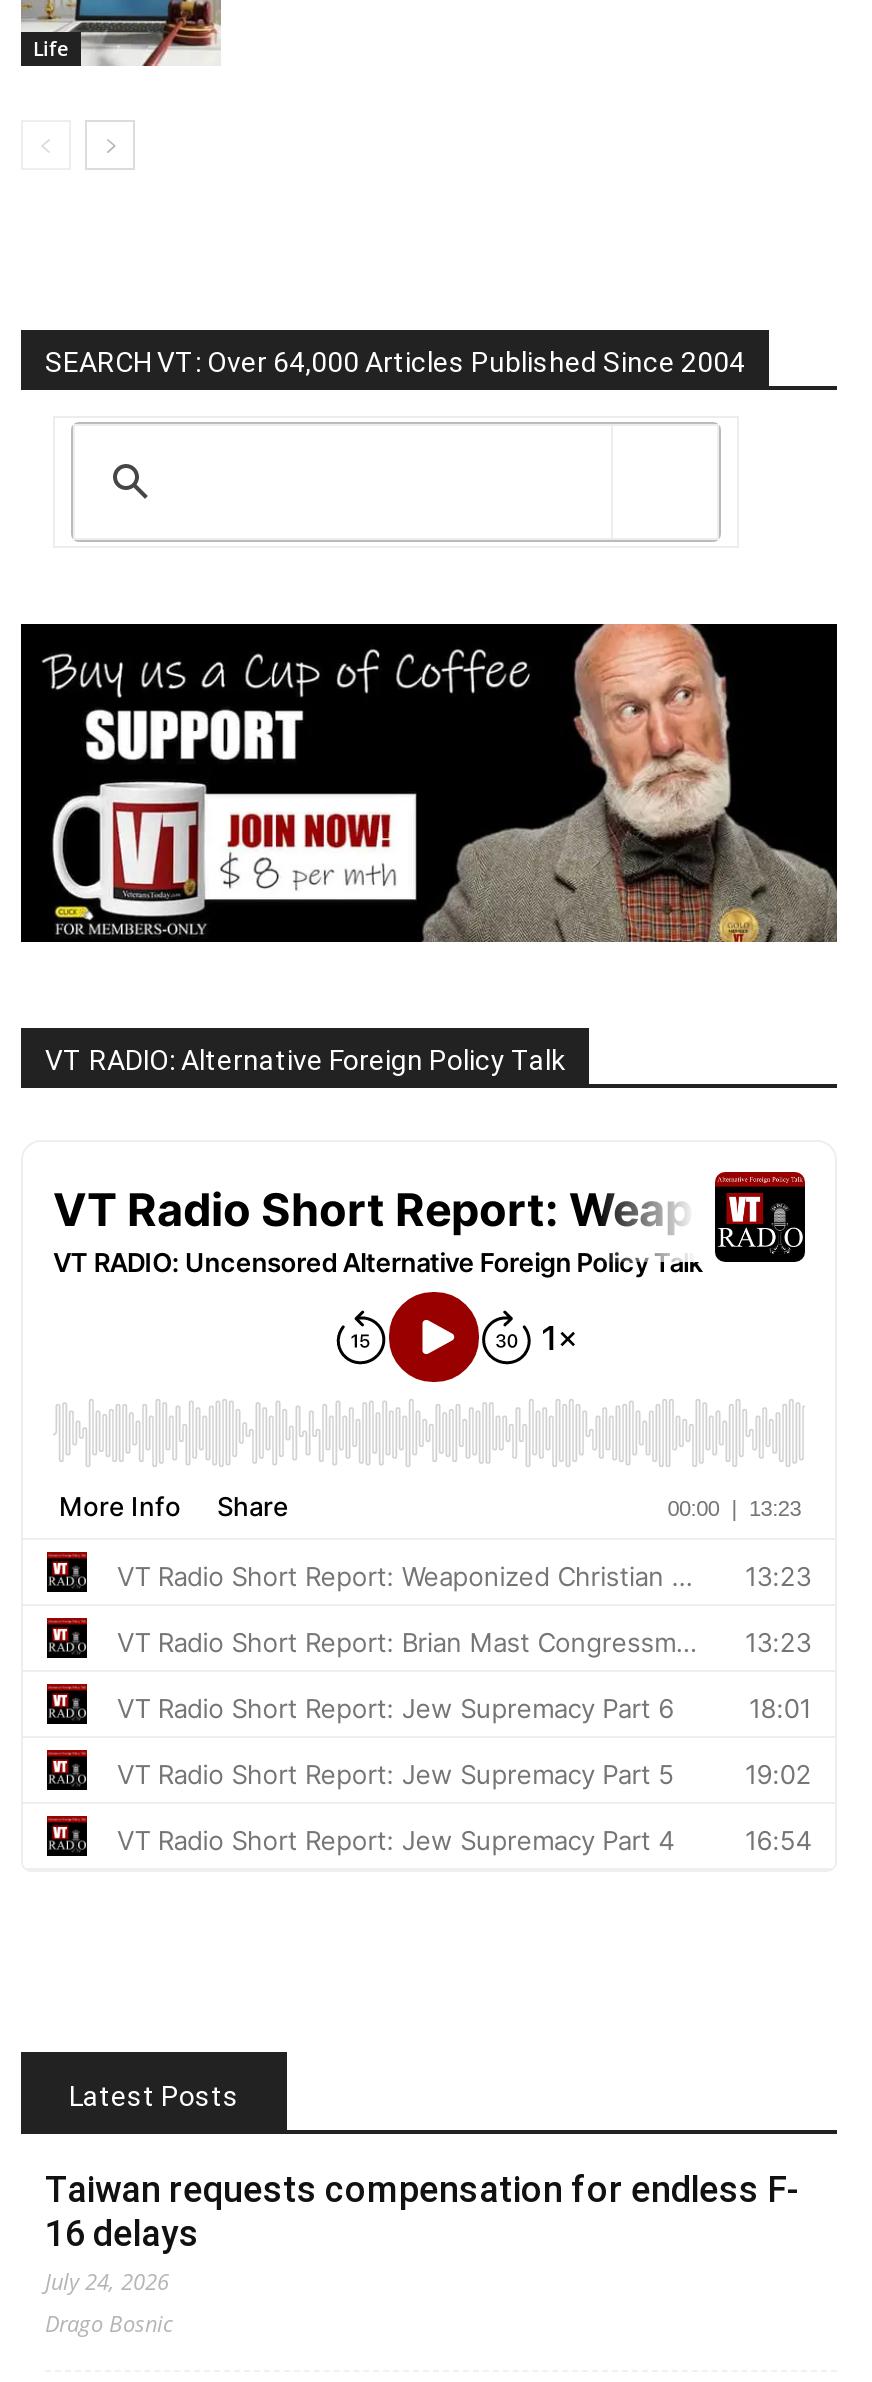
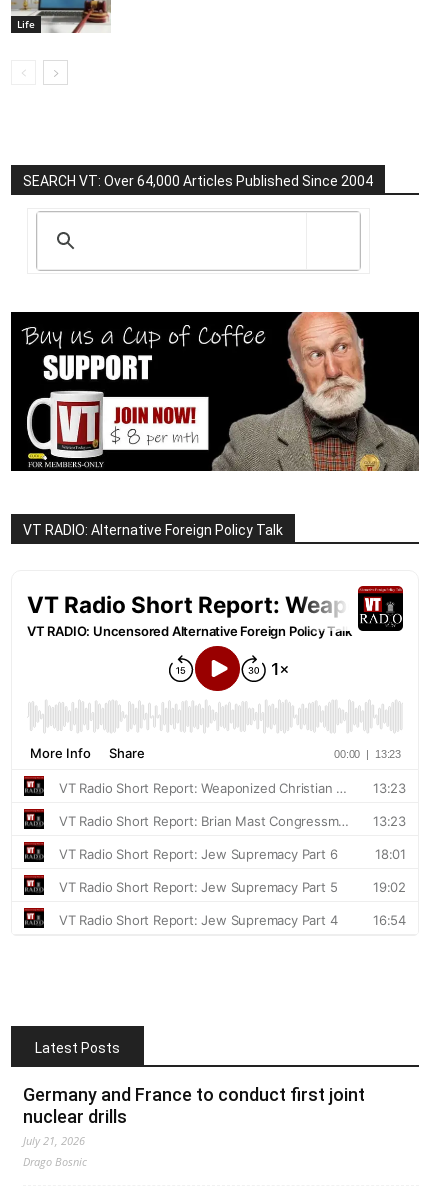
[45,2169,801,2297] Taiwan requests compensation for endless F- | 16 delays | July 24, 2026 -> [23,1084,365,1148] Germany and France to conduct first joint | nuclear drills | July 21, 2026

